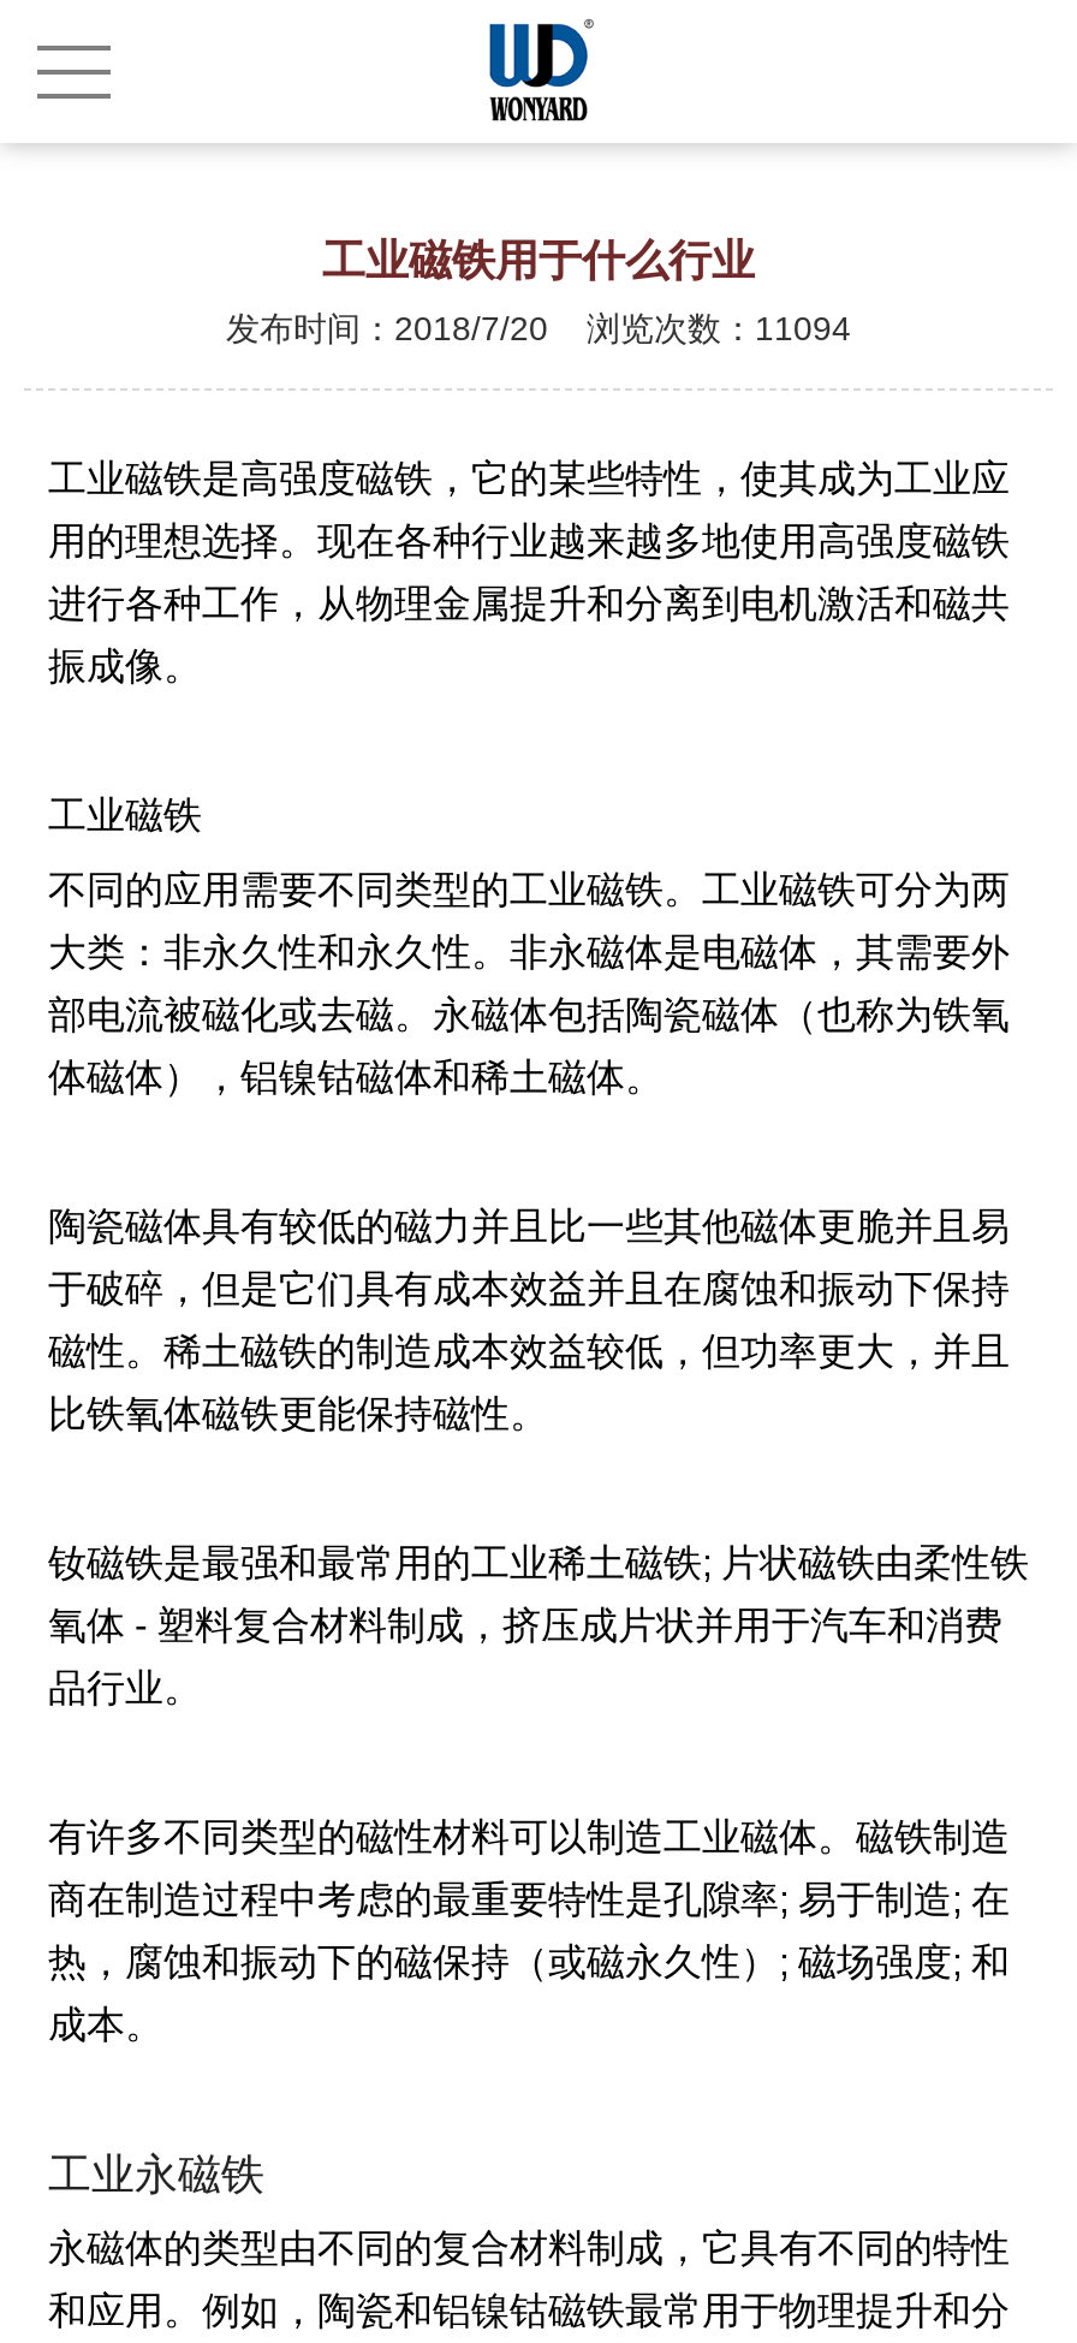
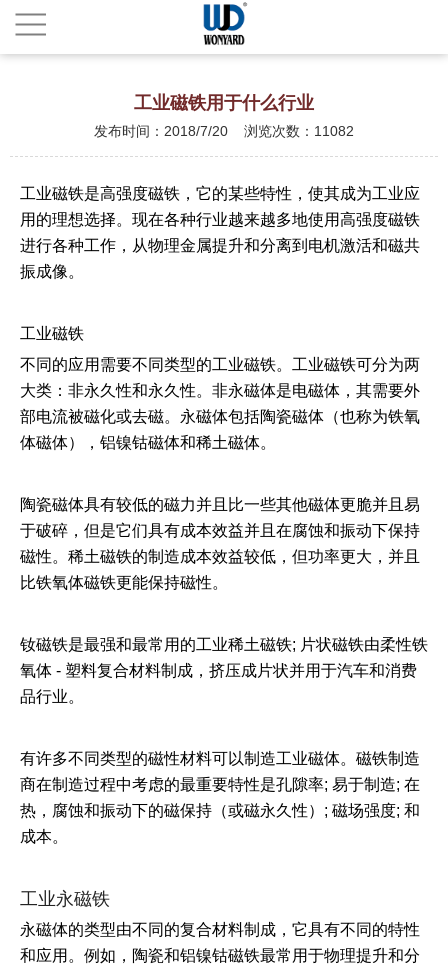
[226,309,851,347] 发布时间：2018/7/20 浏览次数：11094 -> [94,123,354,139] 发布时间：2018/7/20 浏览次数：11082

